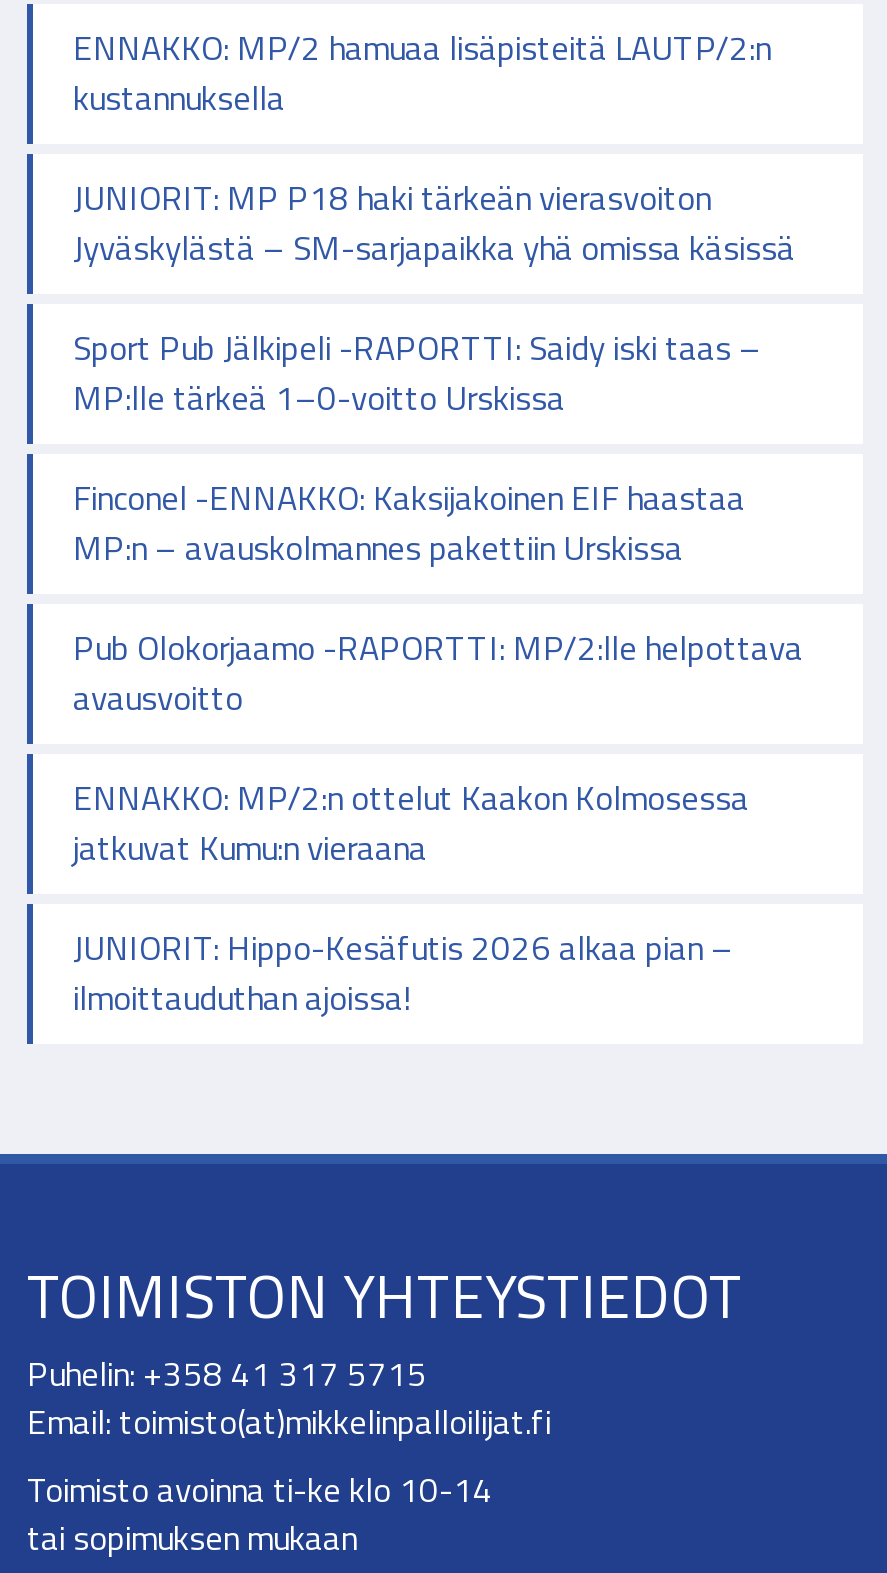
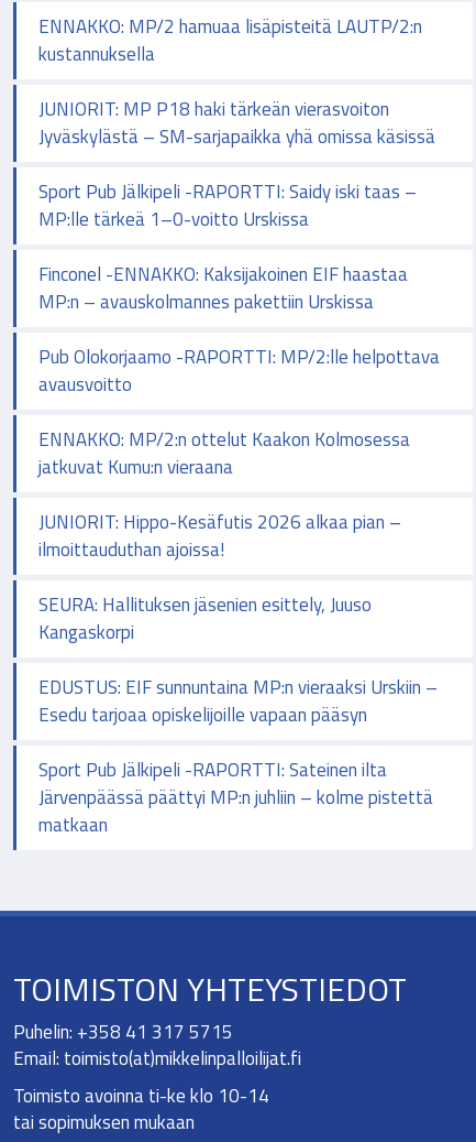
none -> [38,590,438,839] SEURA: Hallituksen jäsenien esittely, Juuso | Kangaskorpi | EDUSTUS: EIF sunnuntaina MP:n vieraaksi Urskiin – | Esedu tarjoaa opiskelijoille vapaan pääsyn | Sport Pub Jälkipeli -RAPORTTI: Sateinen ilta | Järvenpäässä päättyi MP:n juhliin – kolme pistettä | matkaan

